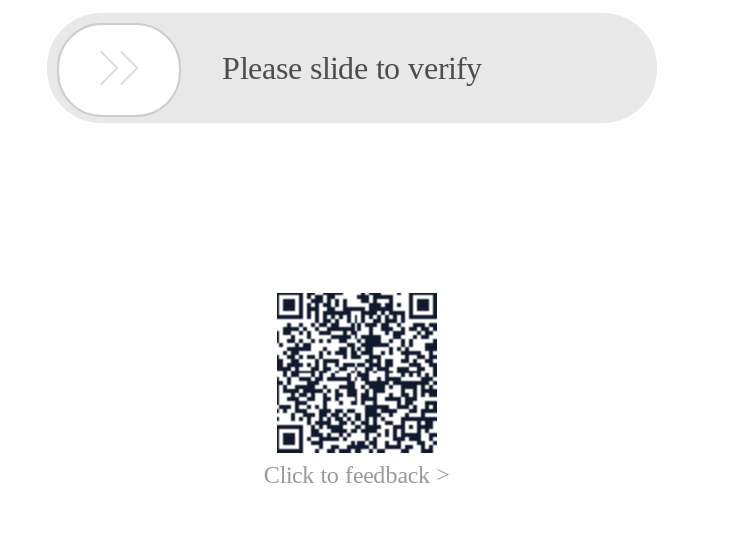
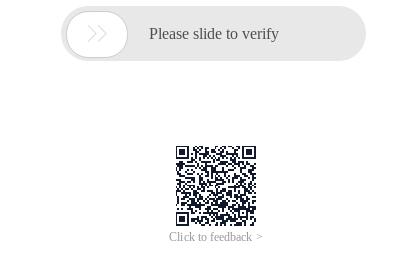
[275,291,437,455] [image] -> [176,145,257,227] [image]

